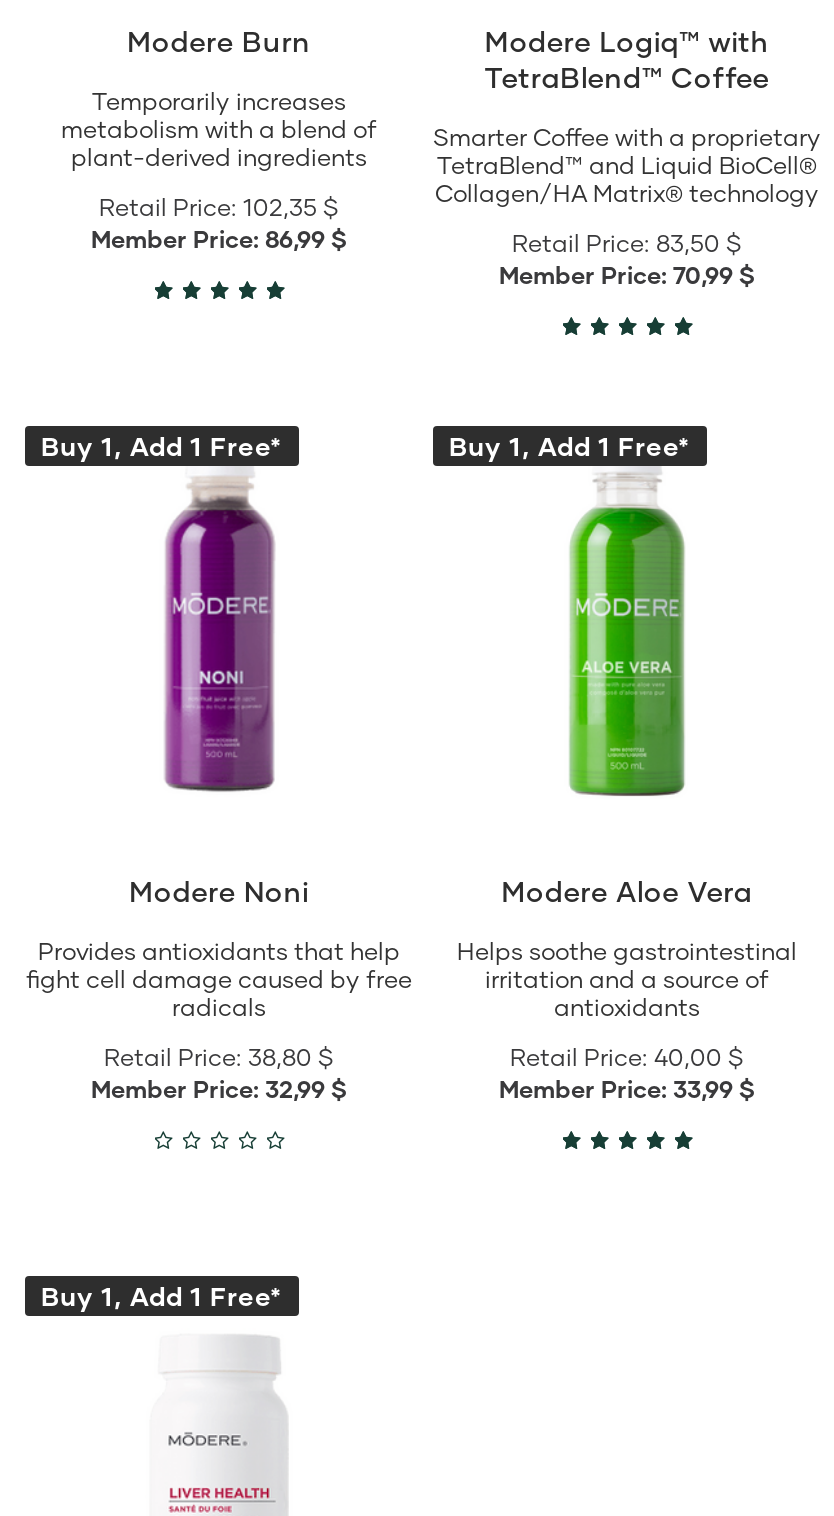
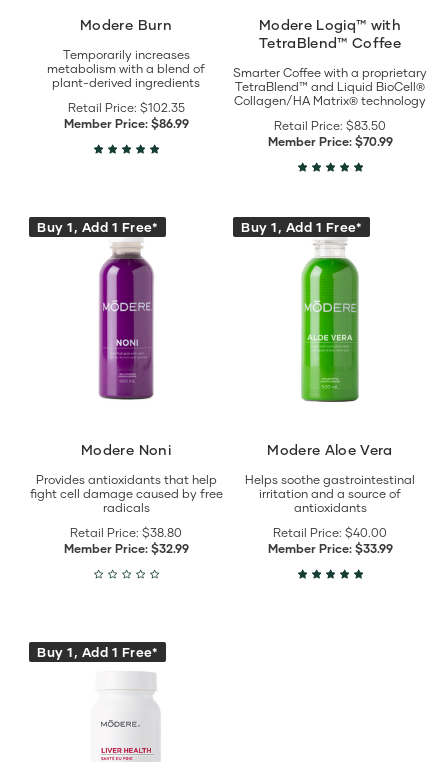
[91,192,347,254] Retail Price: 102,35 $ | Member Price: 86,99 $ -> [63,100,188,131] Retail Price: $102.35 | Member Price: $86.99
[499,228,755,290] Retail Price: 83,50 $ | Member Price: 70,99 $ -> [267,118,392,149] Retail Price: $83.50 | Member Price: $70.99
[91,1042,347,1104] Retail Price: 38,80 $ | Member Price: 32,99 $ -> [63,525,188,556] Retail Price: $38.80 | Member Price: $32.99
[499,1042,755,1104] Retail Price: 40,00 $ | Member Price: 33,99 $ -> [267,525,392,556] Retail Price: $40.00 | Member Price: $33.99

